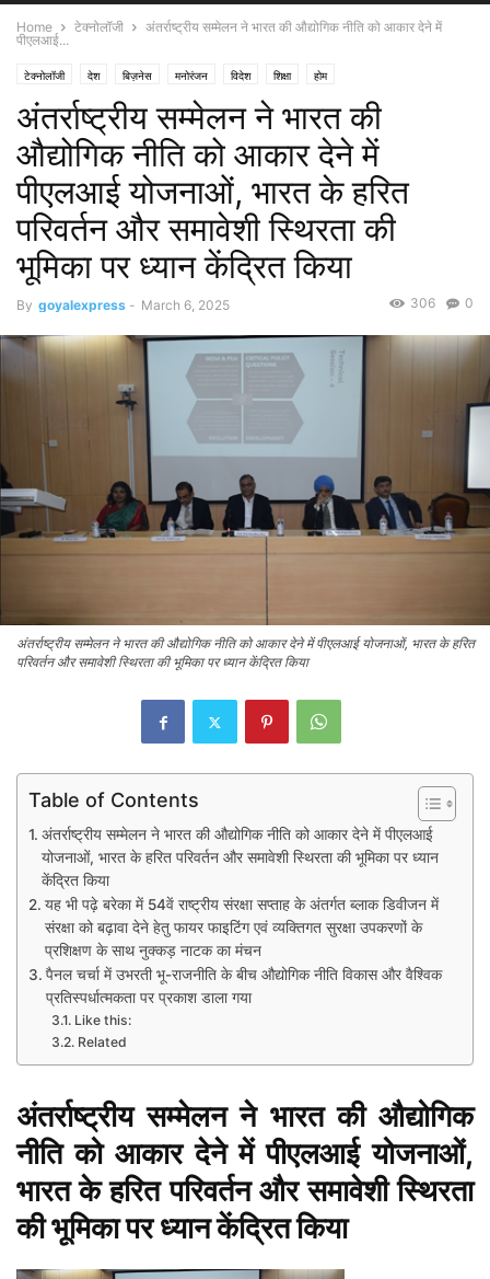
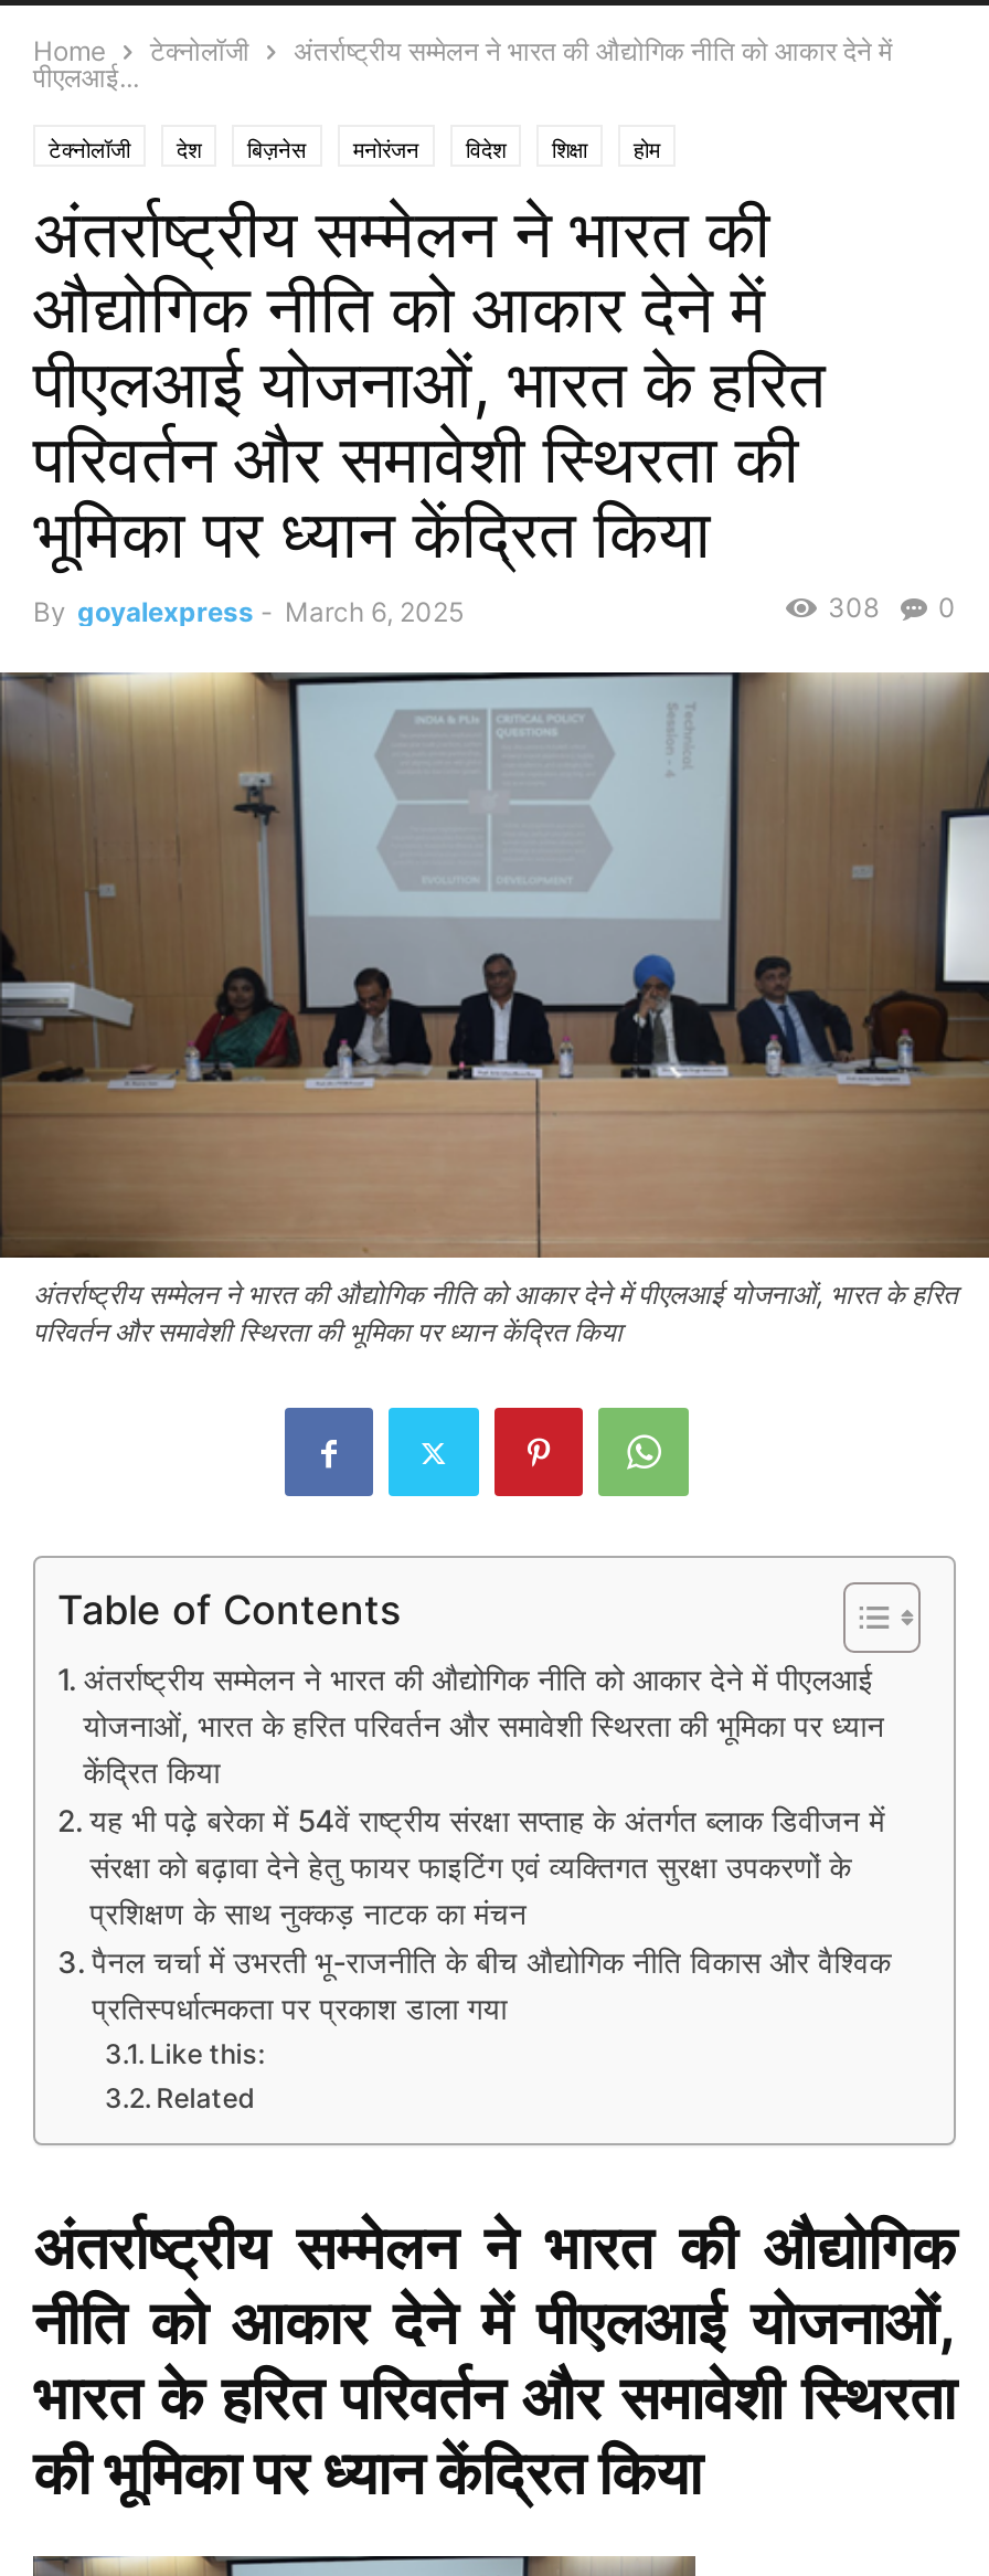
[410,295,474,311] 306 0 -> [828,591,956,624] 308 0

